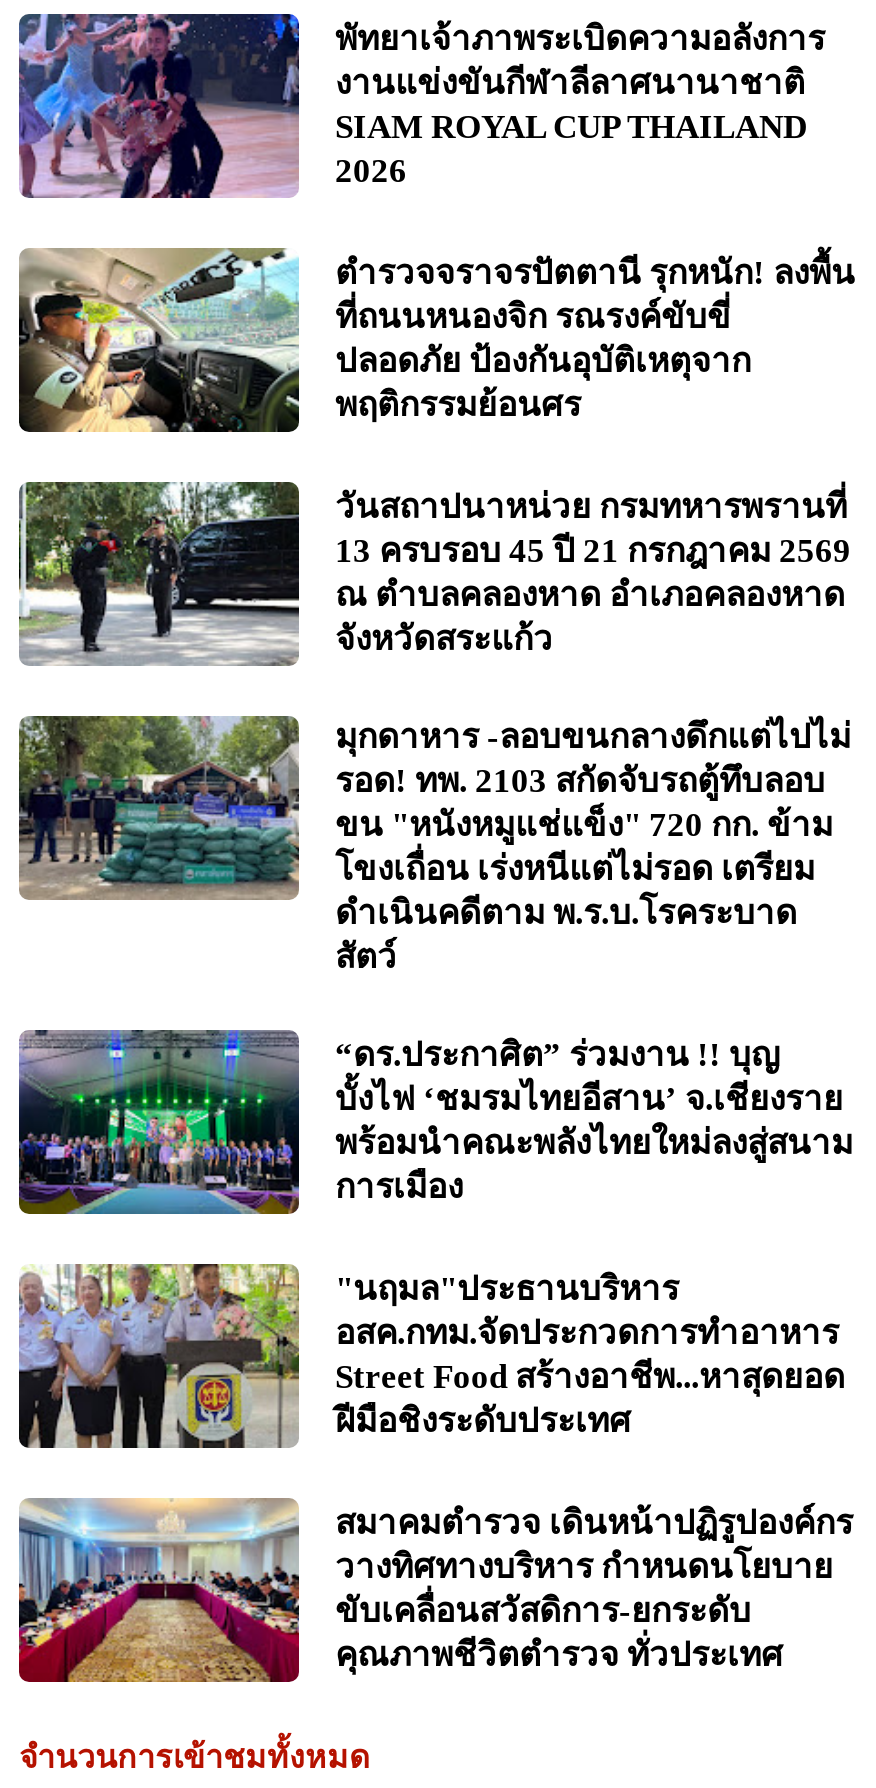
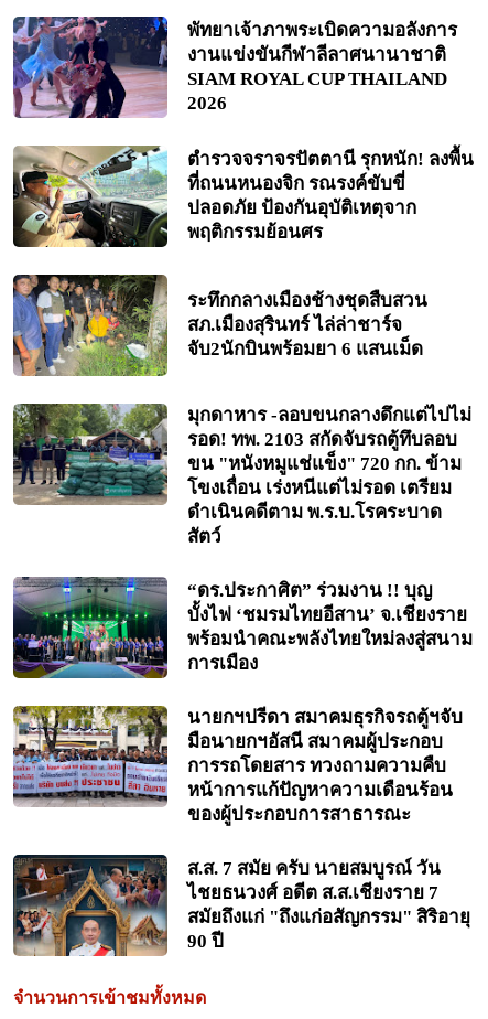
[17,480,851,666] [image] | วันสถาปนาหน่วย กรมทหารพรานที่ | 13 ครบรอบ 45 ปี 21 กรกฎาคม 2569 | ณ ตำบลคลองหาด อำเภอคลองหาด | จังหวัดสระแก้ว -> [12,273,427,376] [image] | ระทึกกลางเมืองช้างชุดสืบสวน | สภ.เมืองสุรินทร์ ไล่ล่าชาร์จ | จับ2นักบินพร้อมยา 6 แสนเม็ด
[17,1264,845,1450] [image] | "นฤมล"ประธานบริหาร | อสค.กทม.จัดประกวดการทำอาหาร | Street Food สร้างอาชีพ...หาสุดยอด | ฝีมือชิงระดับประเทศ -> [12,705,463,825] [image] | นายกฯปรีดา สมาคมธุรกิจรถตู้ฯจับ | มือนายกฯอัสนี สมาคมผู้ประกอบ | การรถโดยสาร ทวงถามความคืบ | หน้าการแก้ปัญหาความเดือนร้อน | ของผู้ประกอบการสาธารณะ
[17,1498,853,1684] [image] | สมาคมตำรวจ เดินหน้าปฏิรูปองค์กร | วางทิศทางบริหาร กำหนดนโยบาย | ขับเคลื่อนสวัสดิการ-ยกระดับ | คุณภาพชีวิตตำรวจ ทั่วประเทศ -> [12,854,470,957] [image] | ส.ส. 7 สมัย ครับ นายสมบูรณ์ วัน | ไชยธนวงศ์ อดีต ส.ส.เชียงราย 7 | สมัยถึงแก่ "ถึงแก่อสัญกรรม" สิริอายุ | 90 ปี

